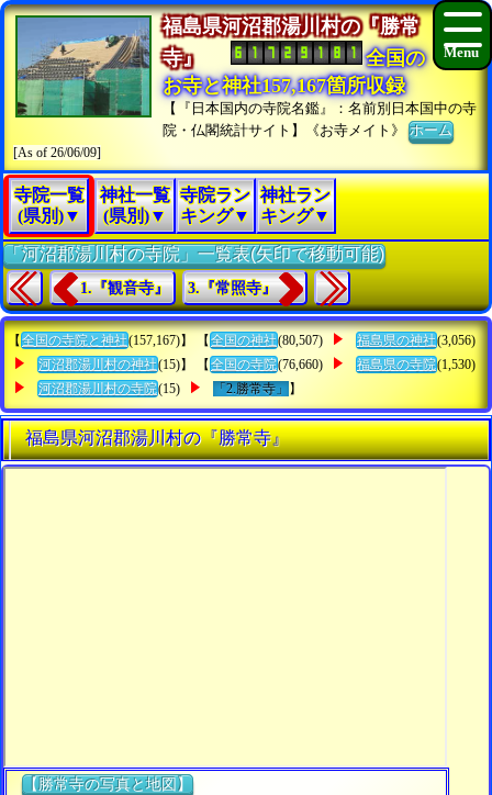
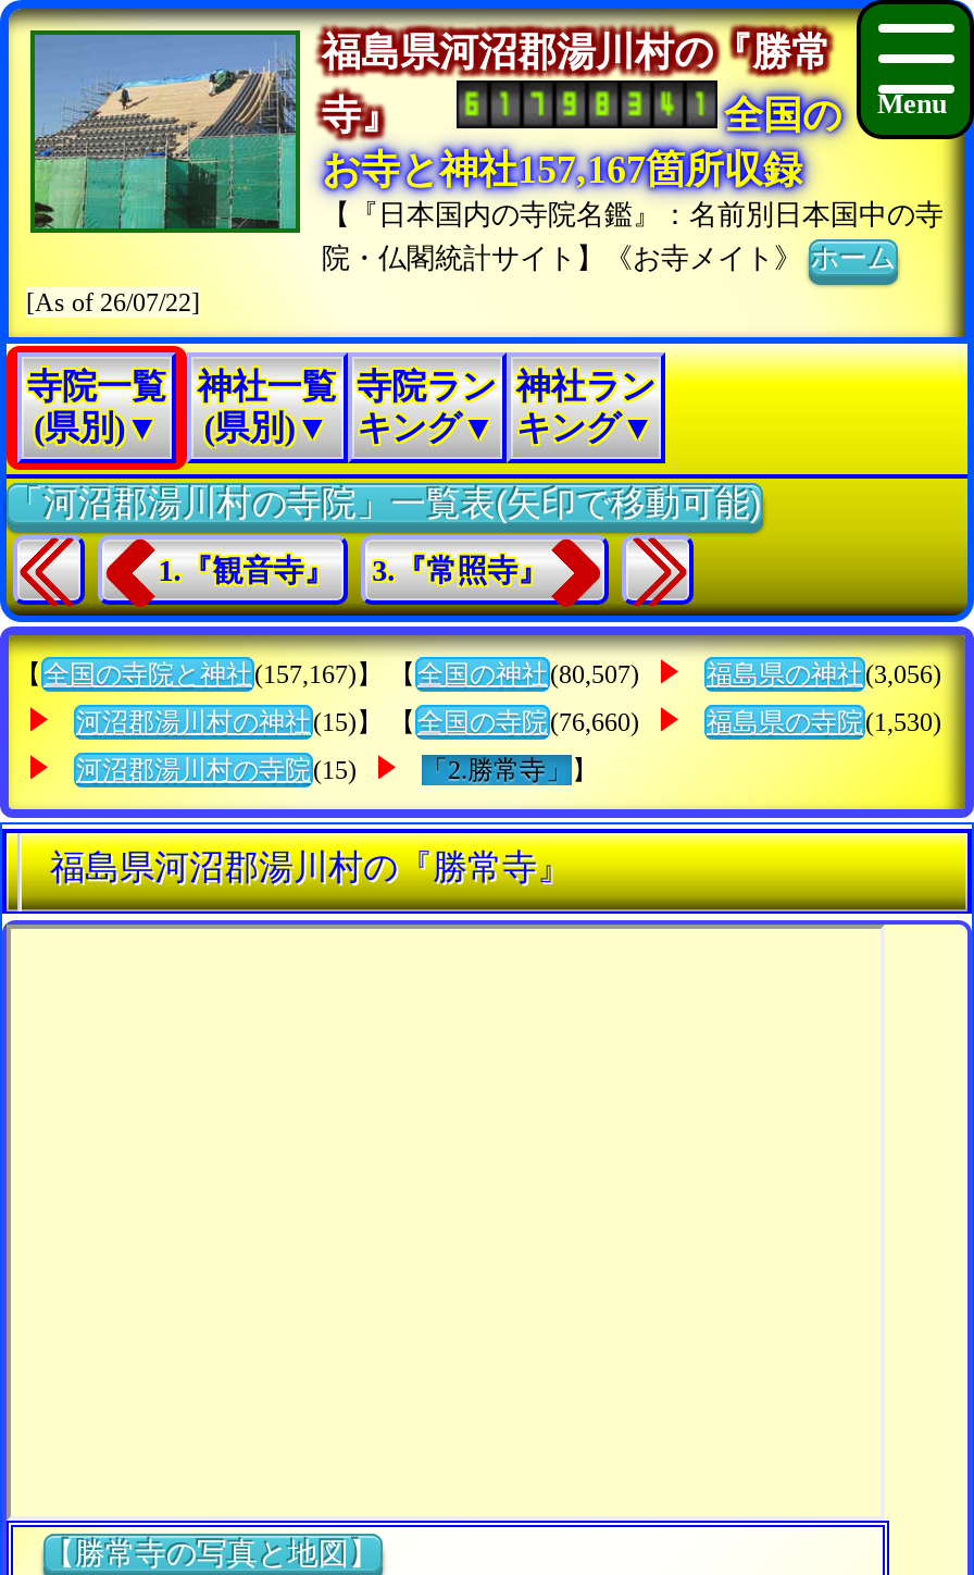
[13,145,101,160] [As of 26/06/09] -> [26,287,200,318] [As of 26/07/22]

